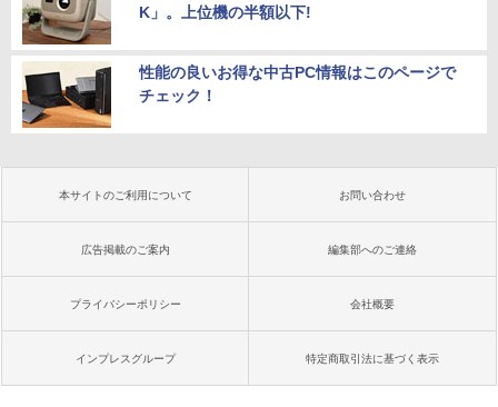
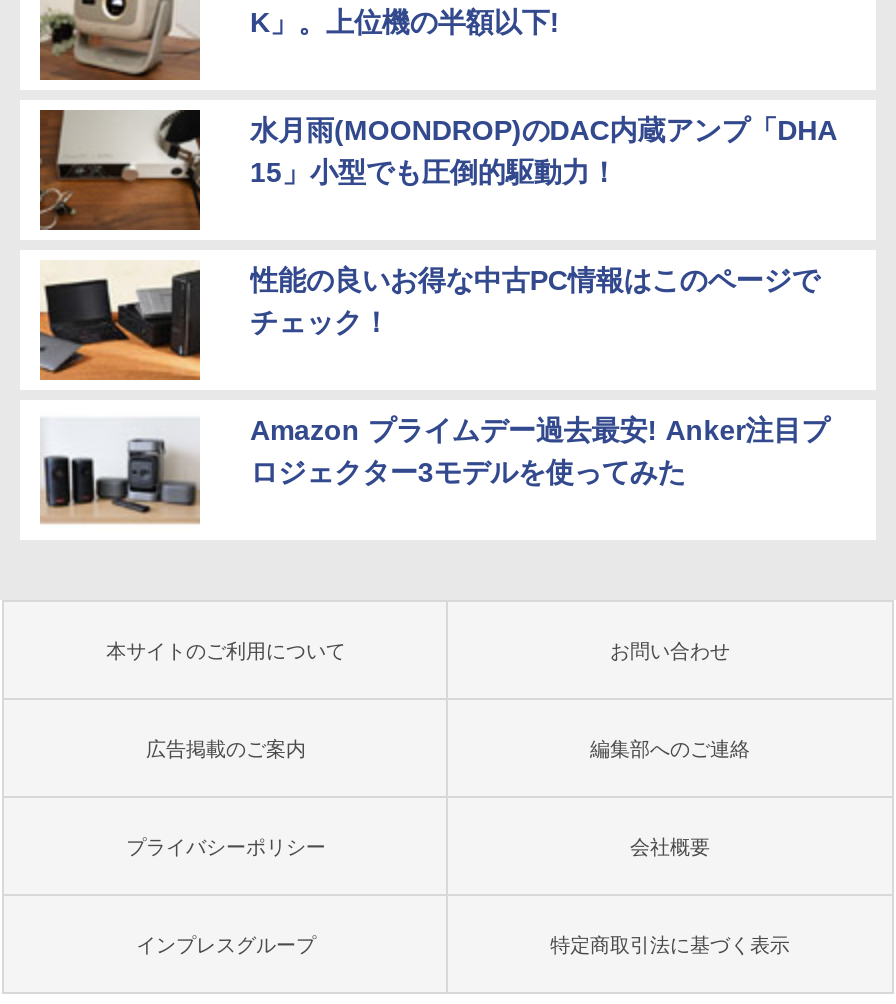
none -> [38,108,837,230] [image] | 水月雨(MOONDROP)のDAC内蔵アンプ「DHA | 15」小型でも圧倒的駆動力！
none -> [40,415,829,524] [image] | Amazon プライムデー過去最安! Anker注目プ | ロジェクター3モデルを使ってみた

